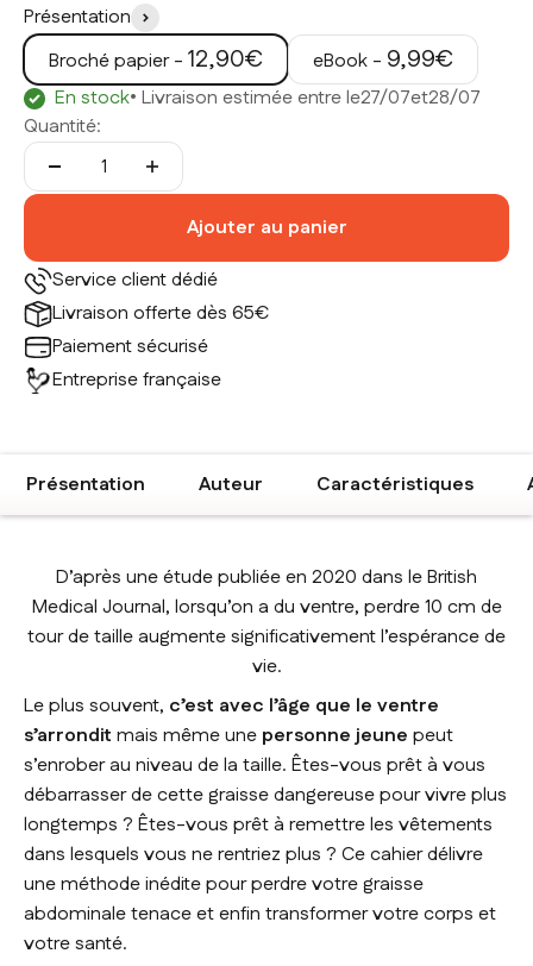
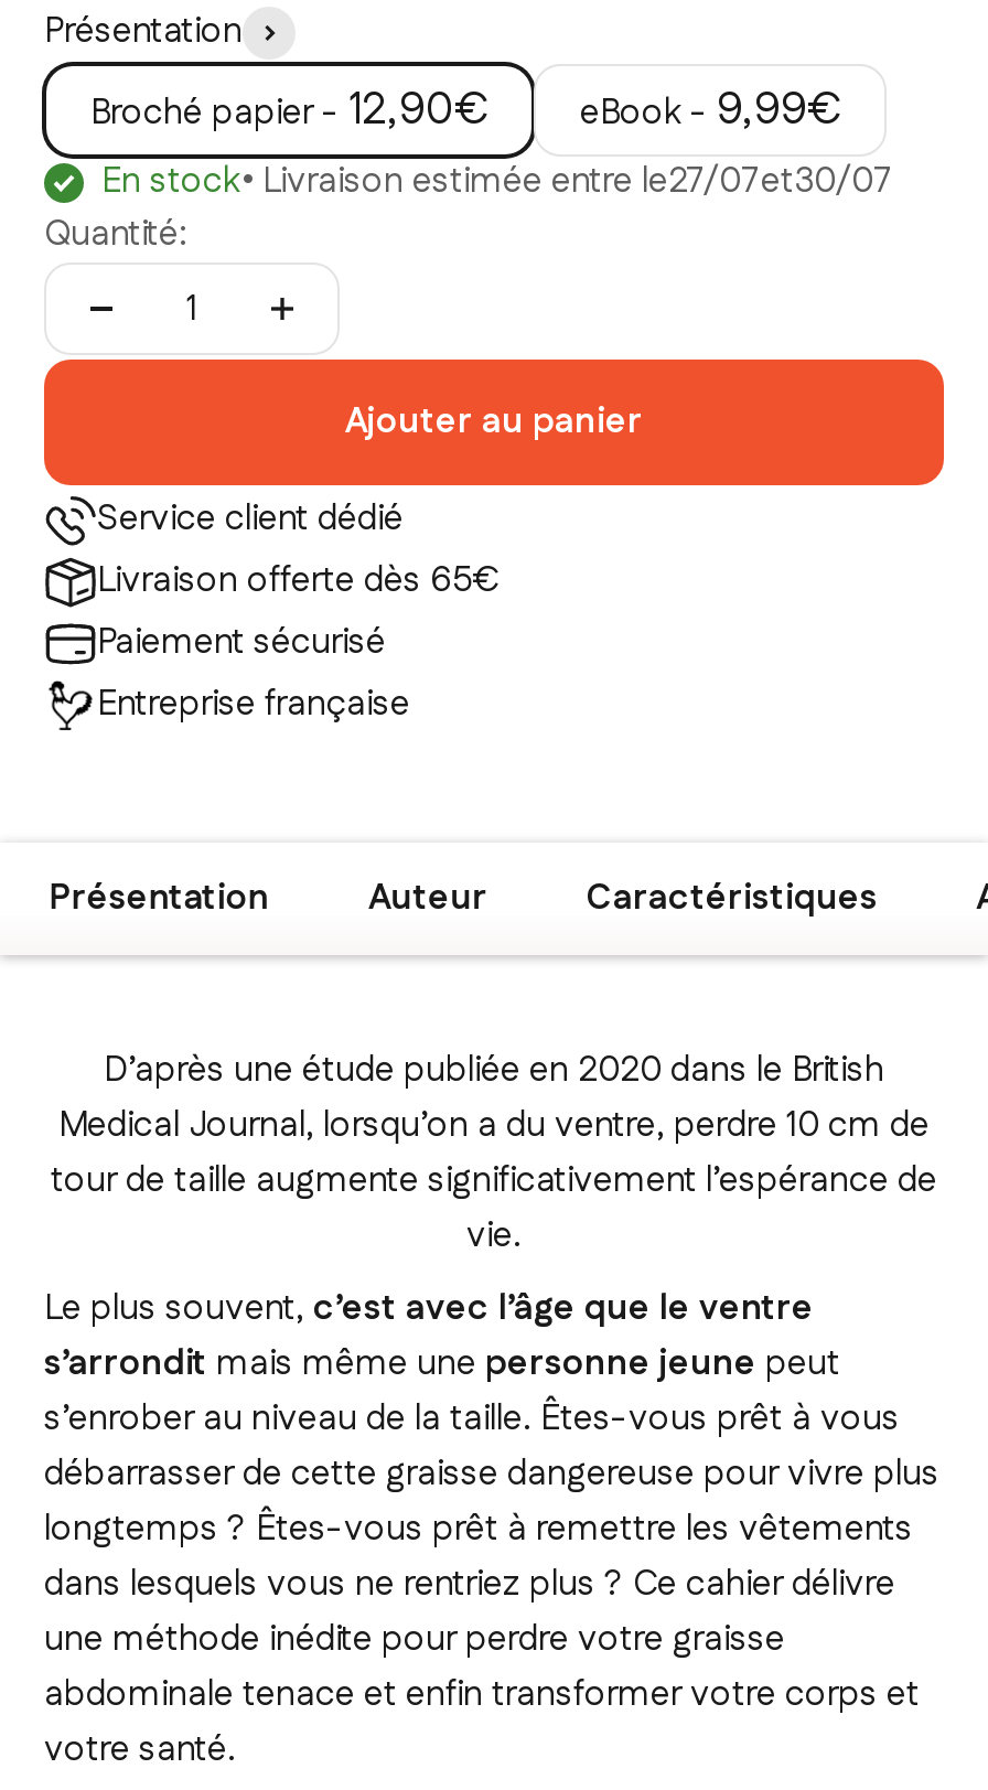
[45,85,481,112] En stock• Livraison estimée entre le27/07et28/07 -> [84,157,893,208] En stock• Livraison estimée entre le27/07et30/07

